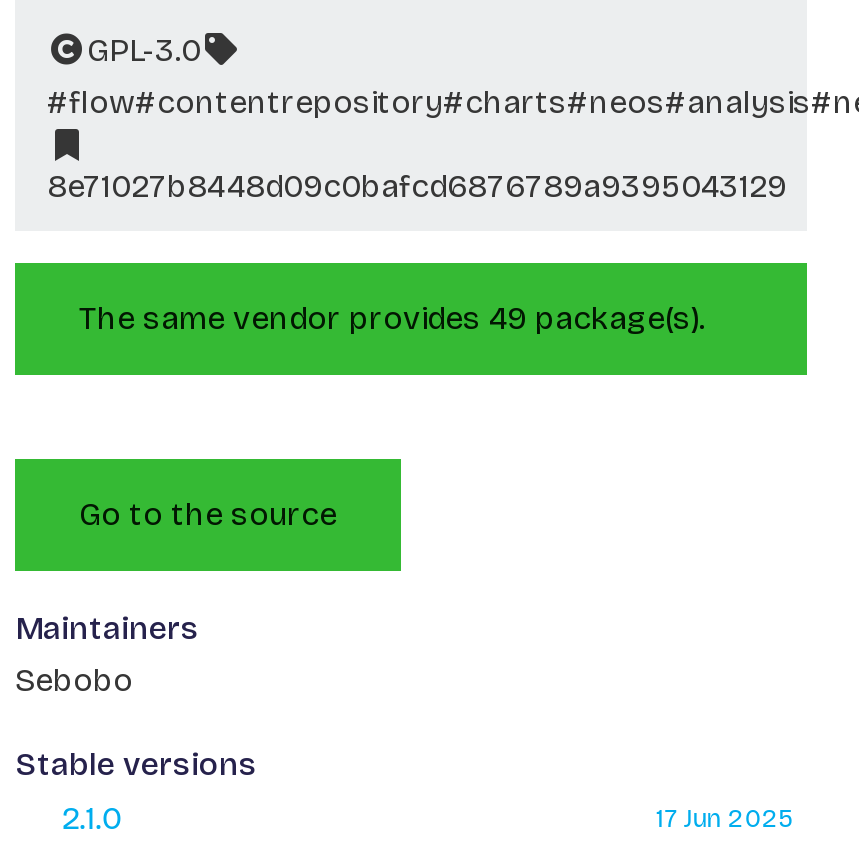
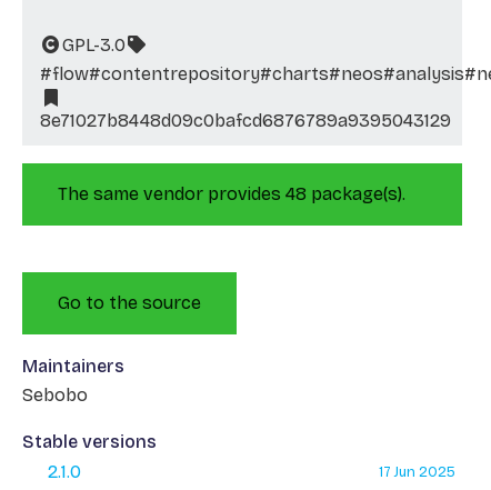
[79,298,705,336] The same vendor provides 49 package(s). -> [58,183,405,204] The same vendor provides 48 package(s).

